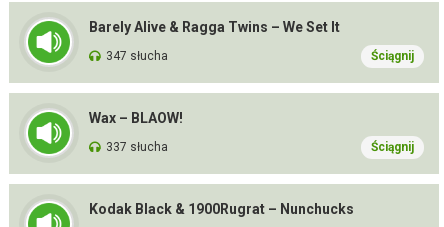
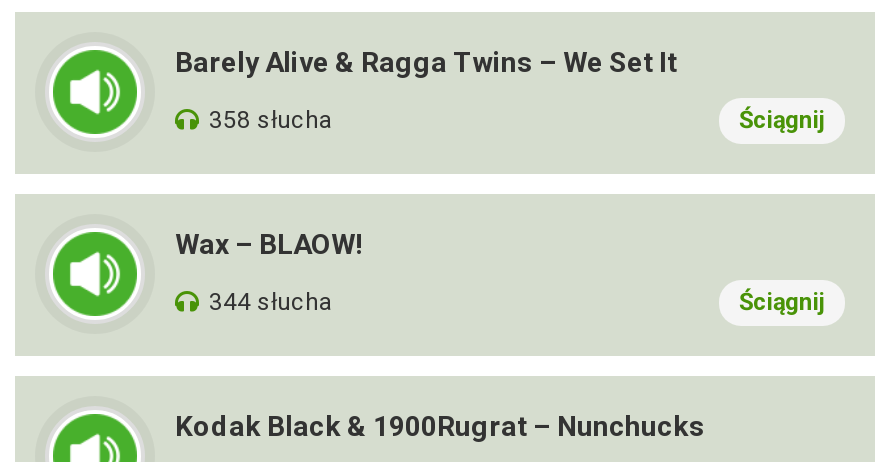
[106,49,168,63] 347 słucha -> [209,106,333,134] 358 słucha
[106,140,168,154] 337 słucha -> [209,288,333,316] 344 słucha

